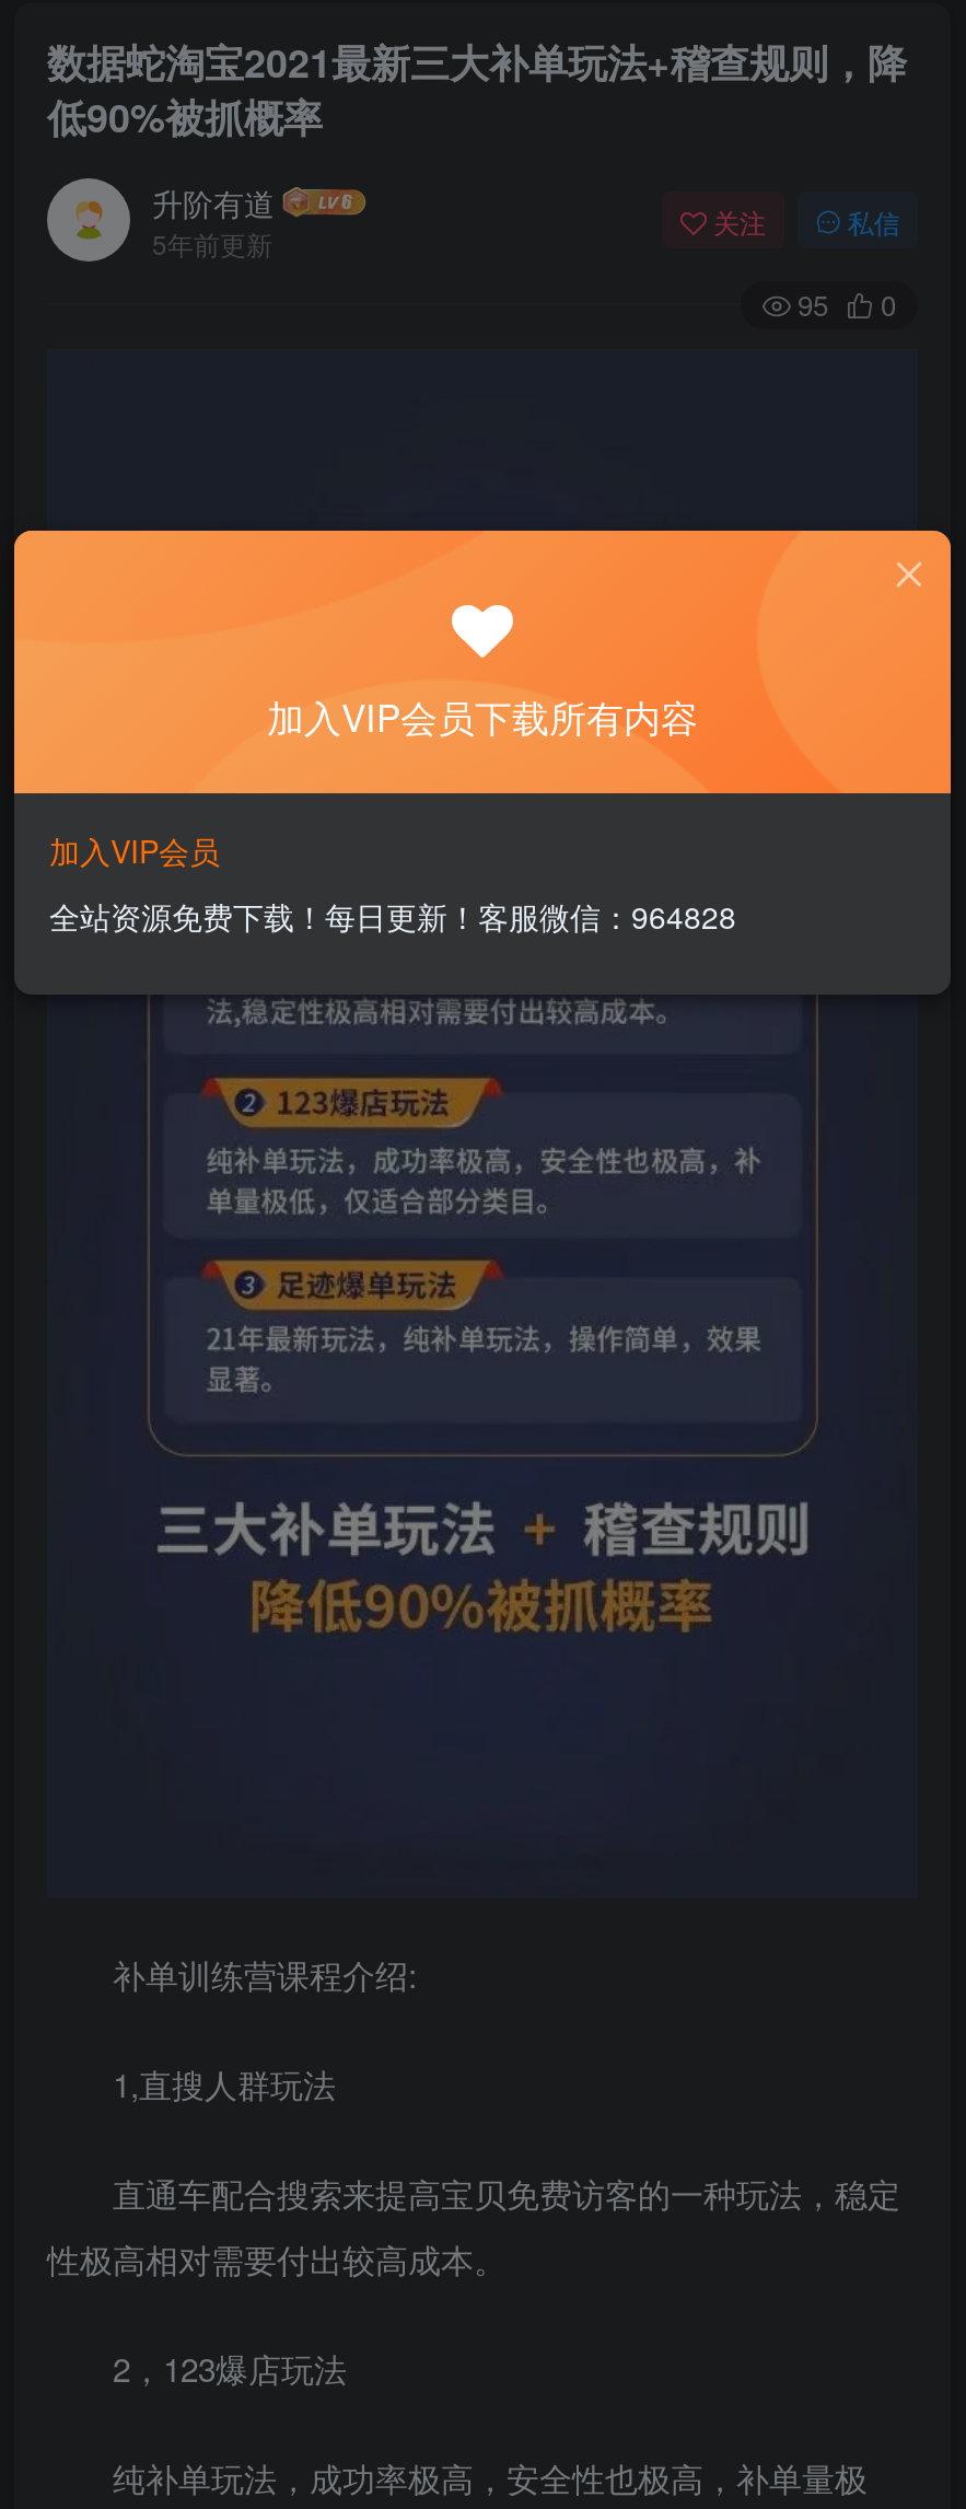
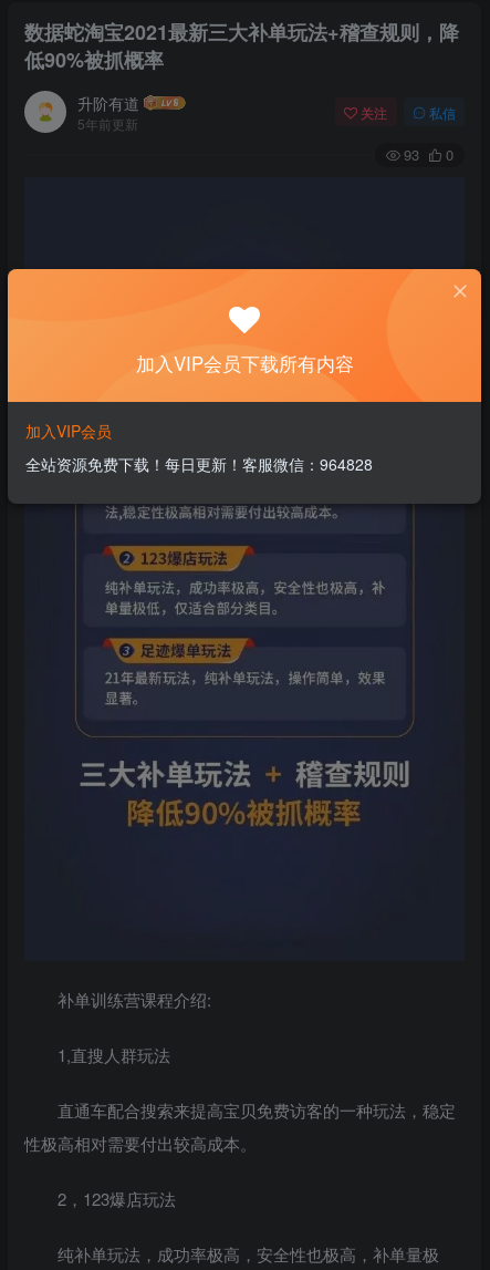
[798,283,896,325] 95 0 -> [404,144,453,165] 93 0

